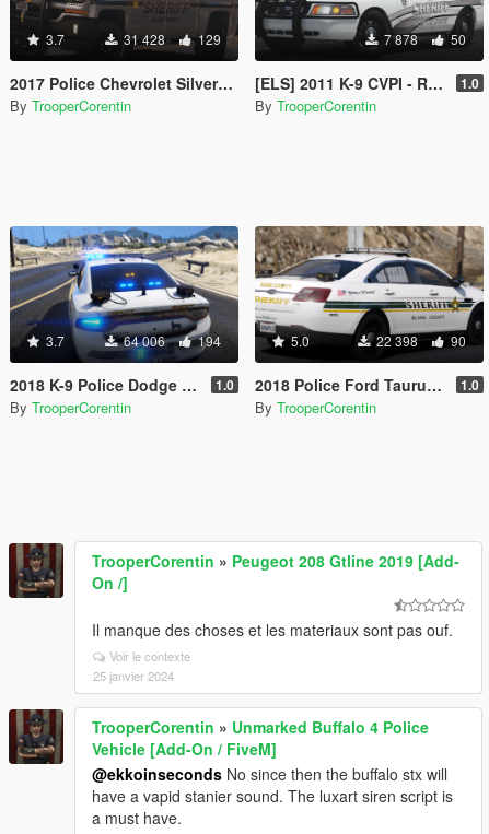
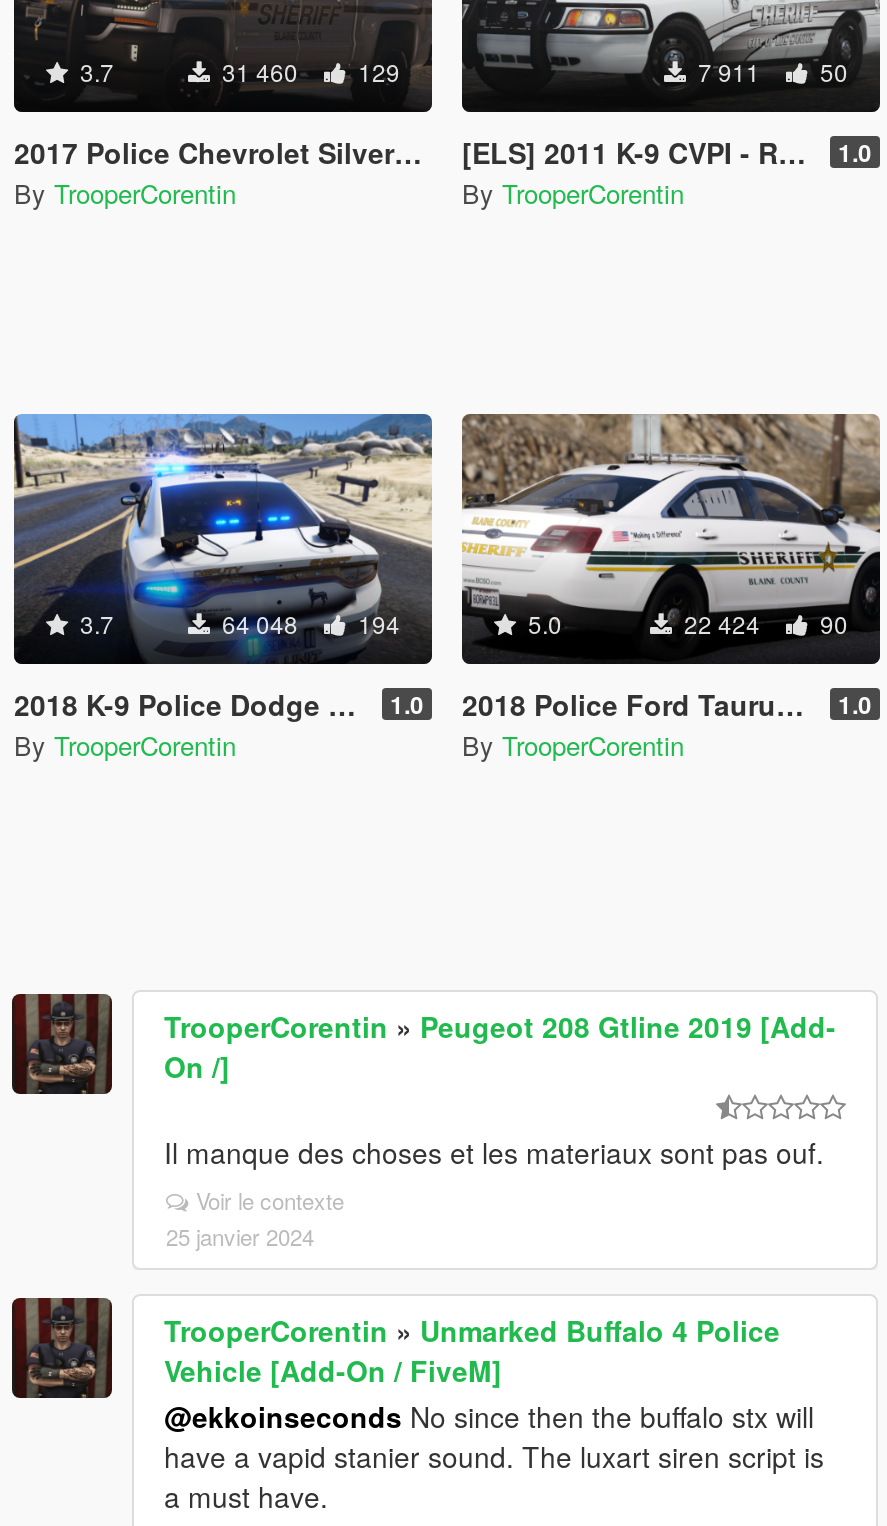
[120,30,221,48] 31 428 129 -> [216,54,400,88] 31 460 129
[381,30,466,48] 7 878 50 -> [692,54,848,88] 7 911 50
[120,331,168,350] 64 006 -> [216,606,304,640] 64 048
[373,331,466,350] 22 398 90 -> [678,606,848,640] 22 424 90

